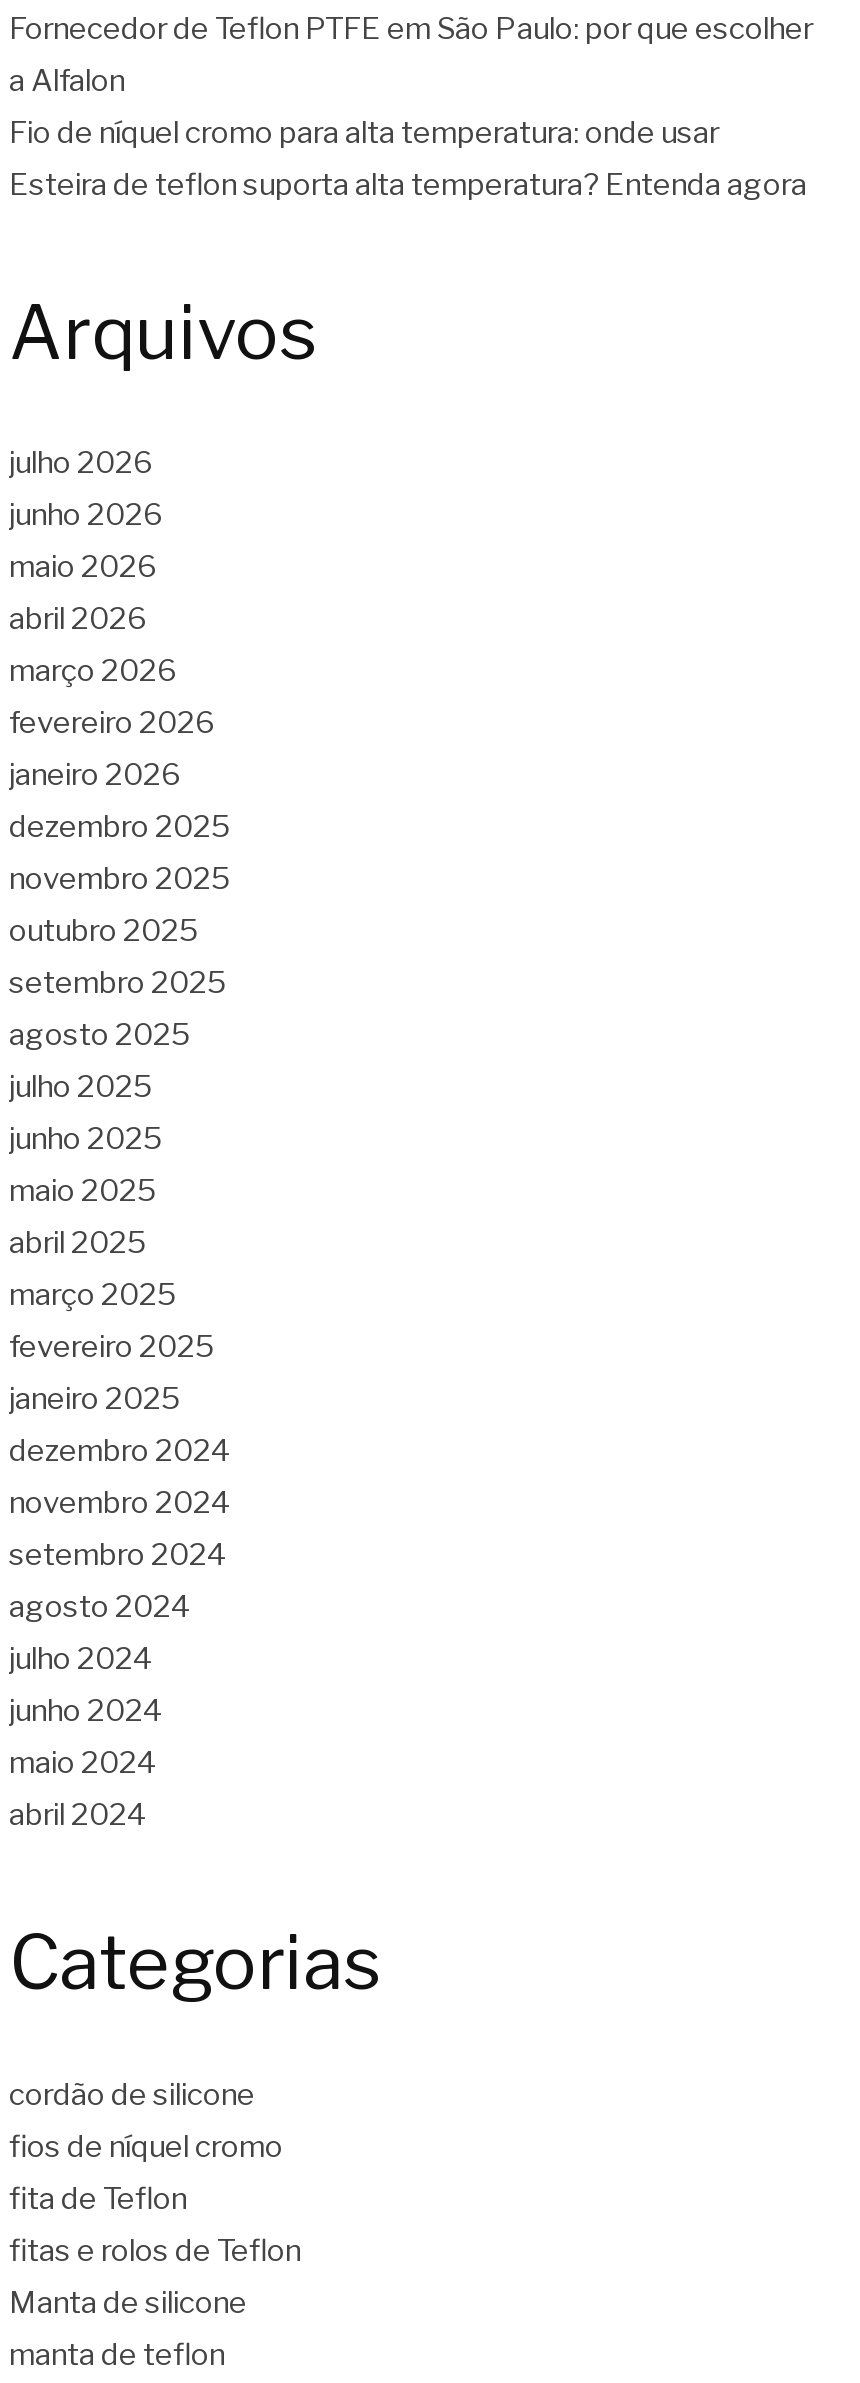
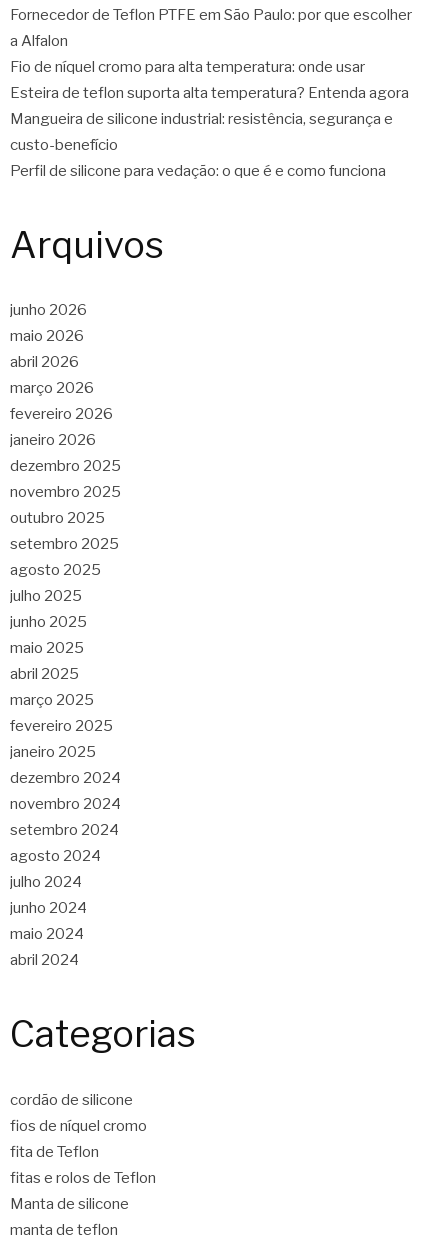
none -> [10,110,393,180] Mangueira de silicone industrial: resistência, segurança e | custo-benefício | Perfil de silicone para vedação: o que é e como funciona
moved [9,289,317,377] -> [10,223,164,267]: Arquivos
[9,445,153,481] julho 2026 -> none

